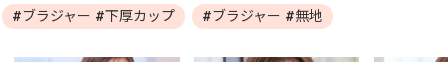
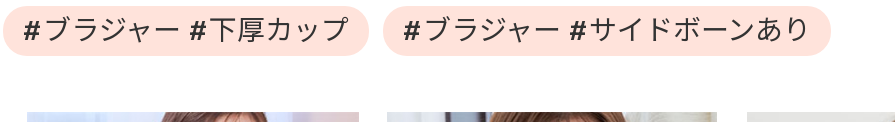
[202,6,323,26] #ブラジャー #無地 -> [403,11,811,51] #ブラジャー #サイドボーンあり

